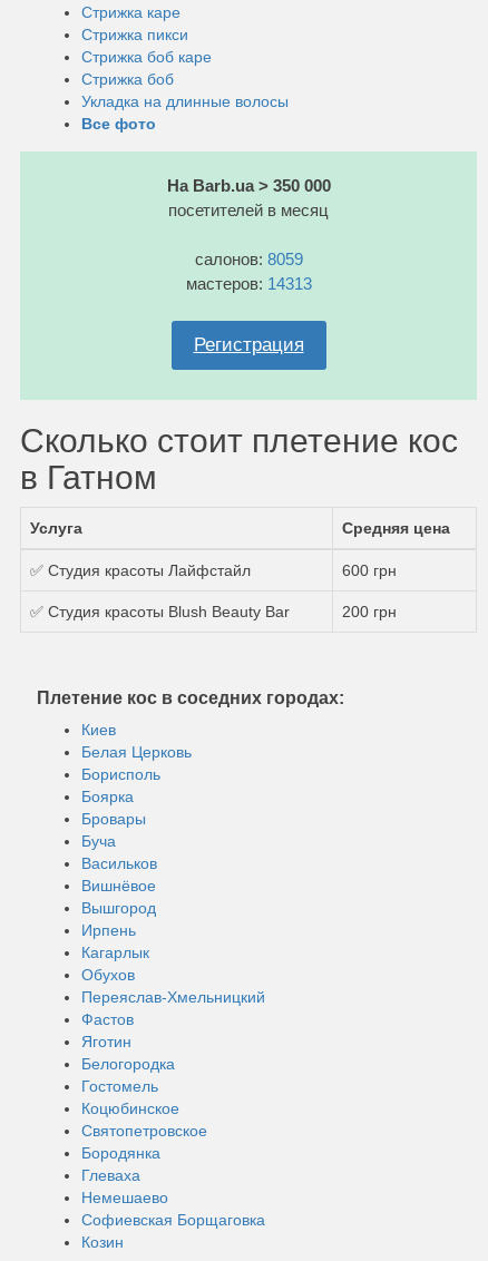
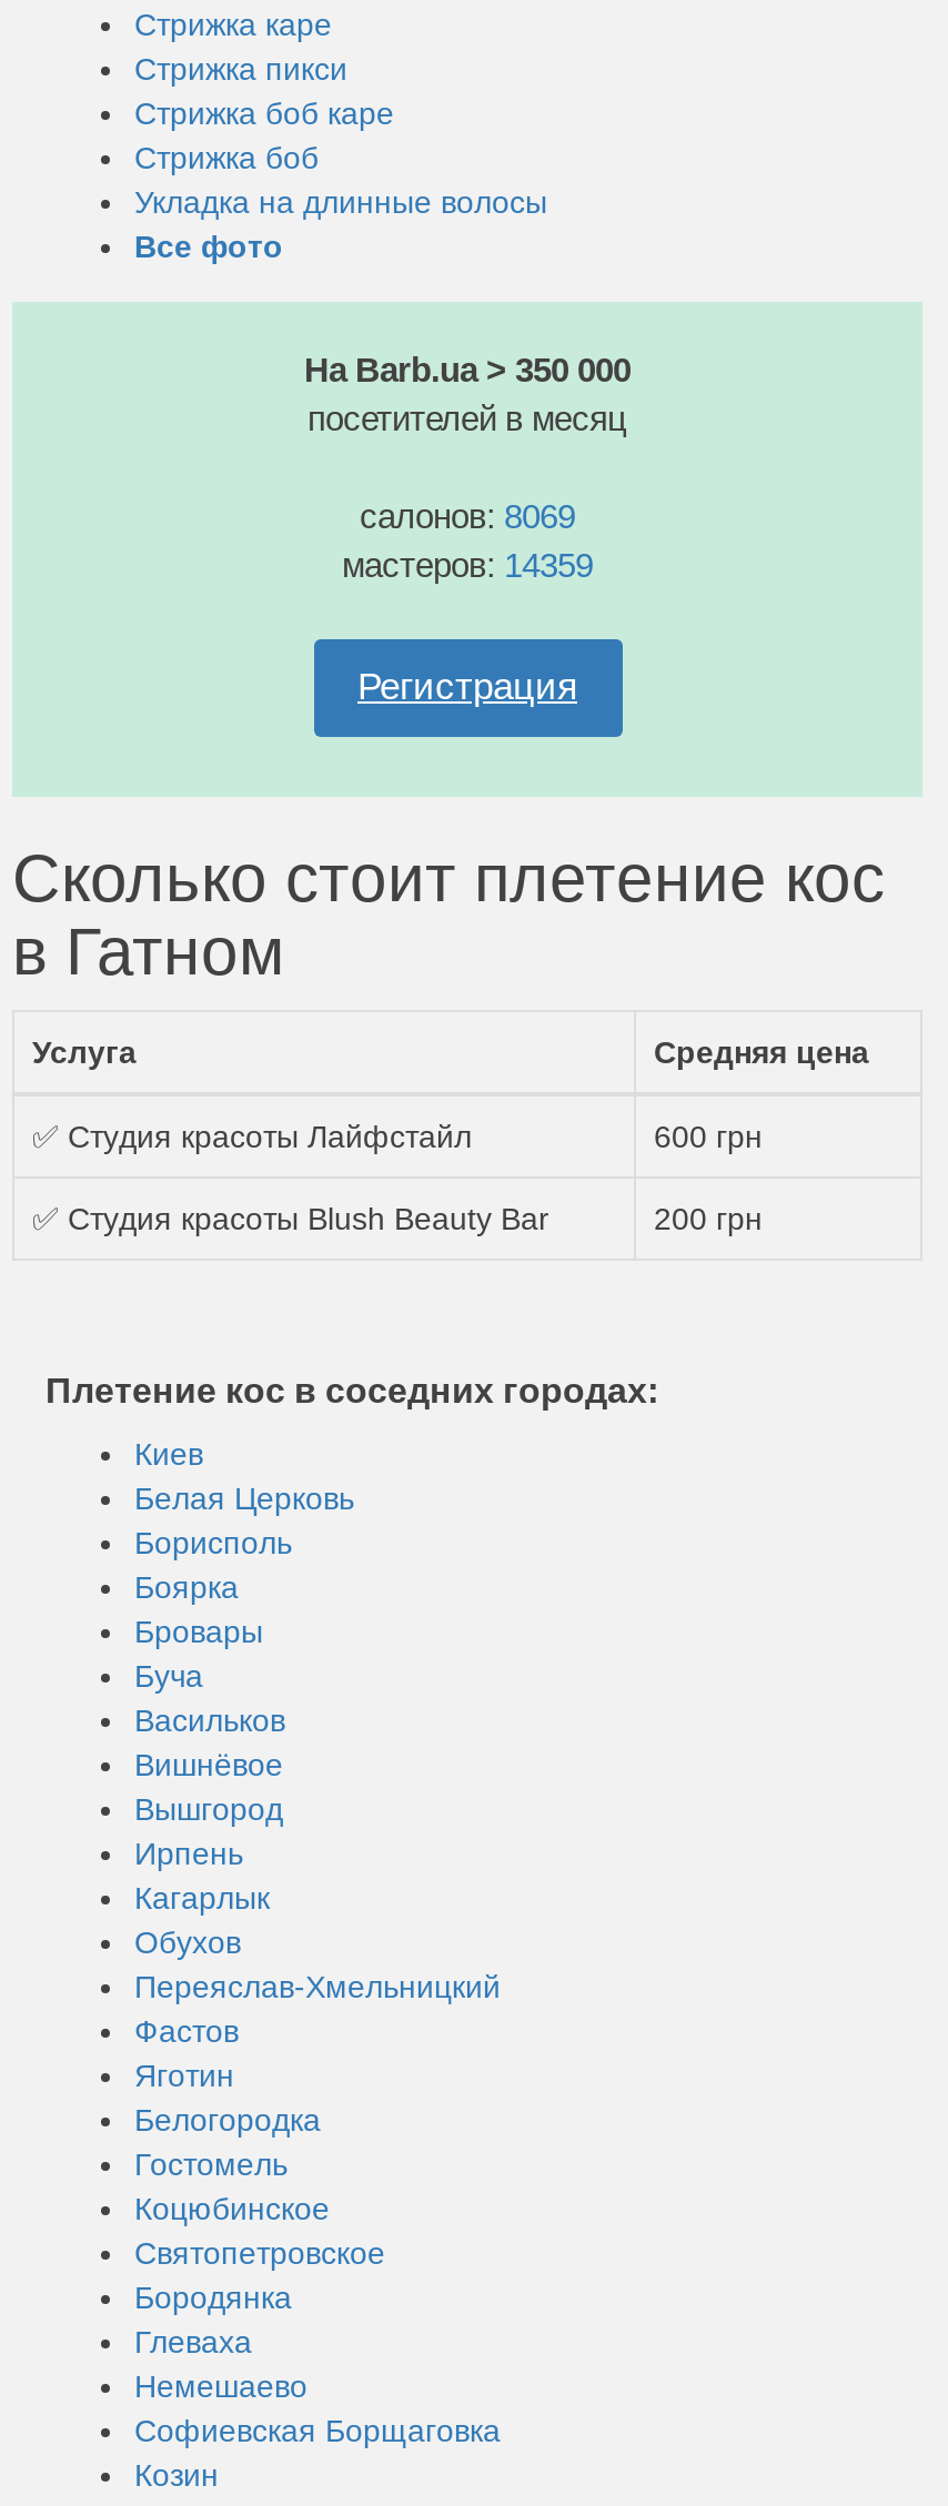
[194,250,302,268] салонов: 8059 -> [360,497,575,535] салонов: 8069
[186,274,311,293] мастеров: 14313 -> [342,546,593,584] мастеров: 14359

